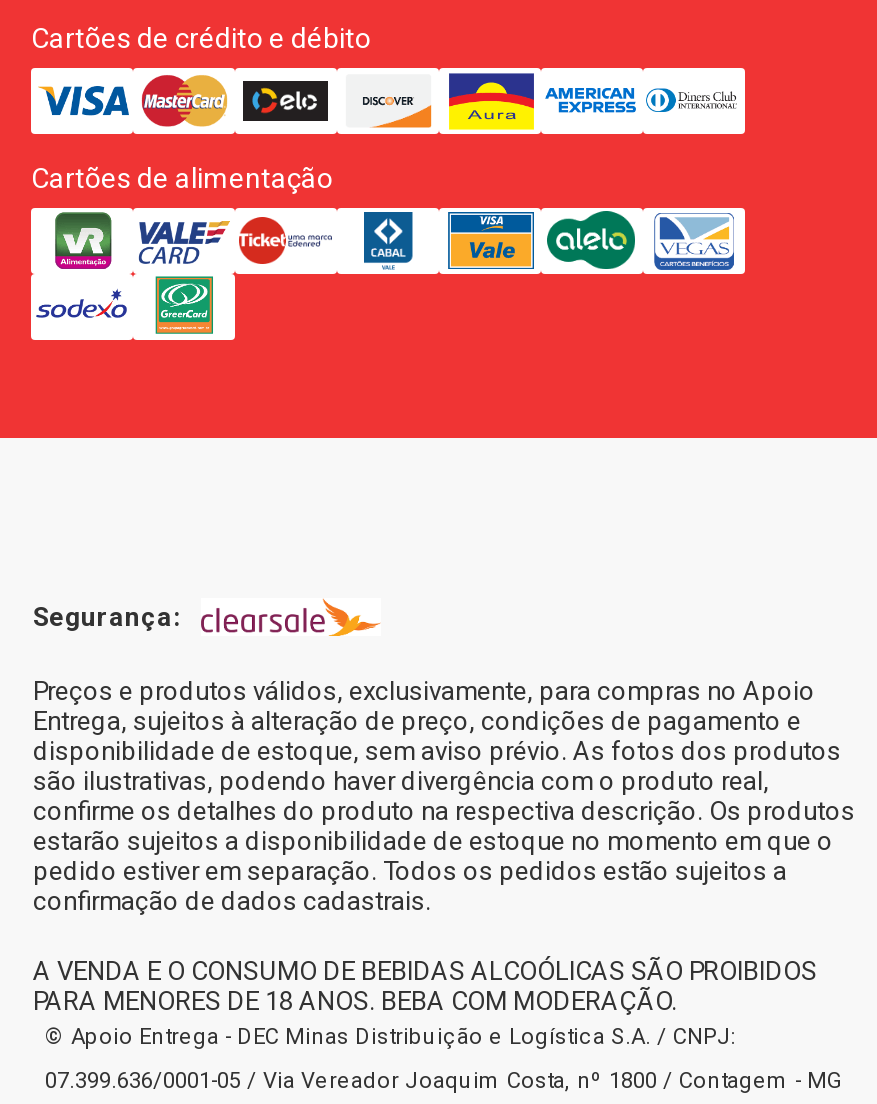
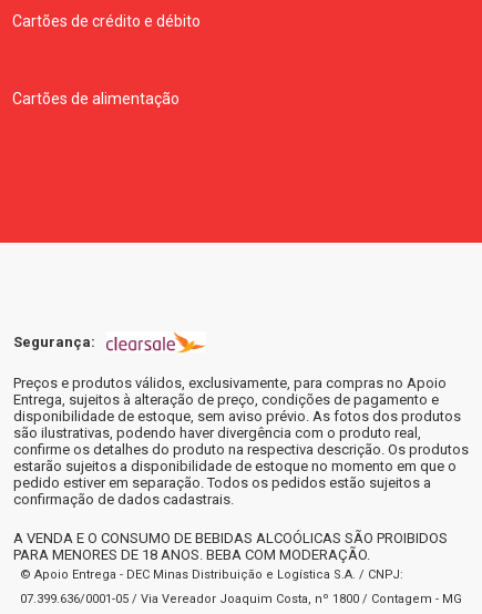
[29,66,747,136] [image] -> none
[29,206,747,342] [image] -> none

